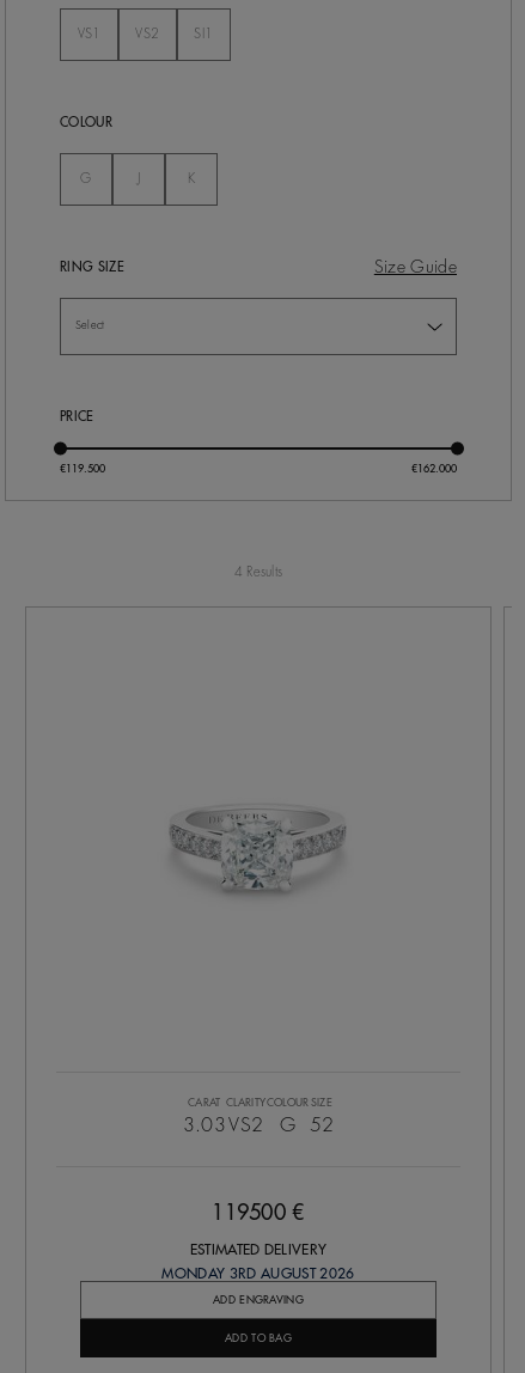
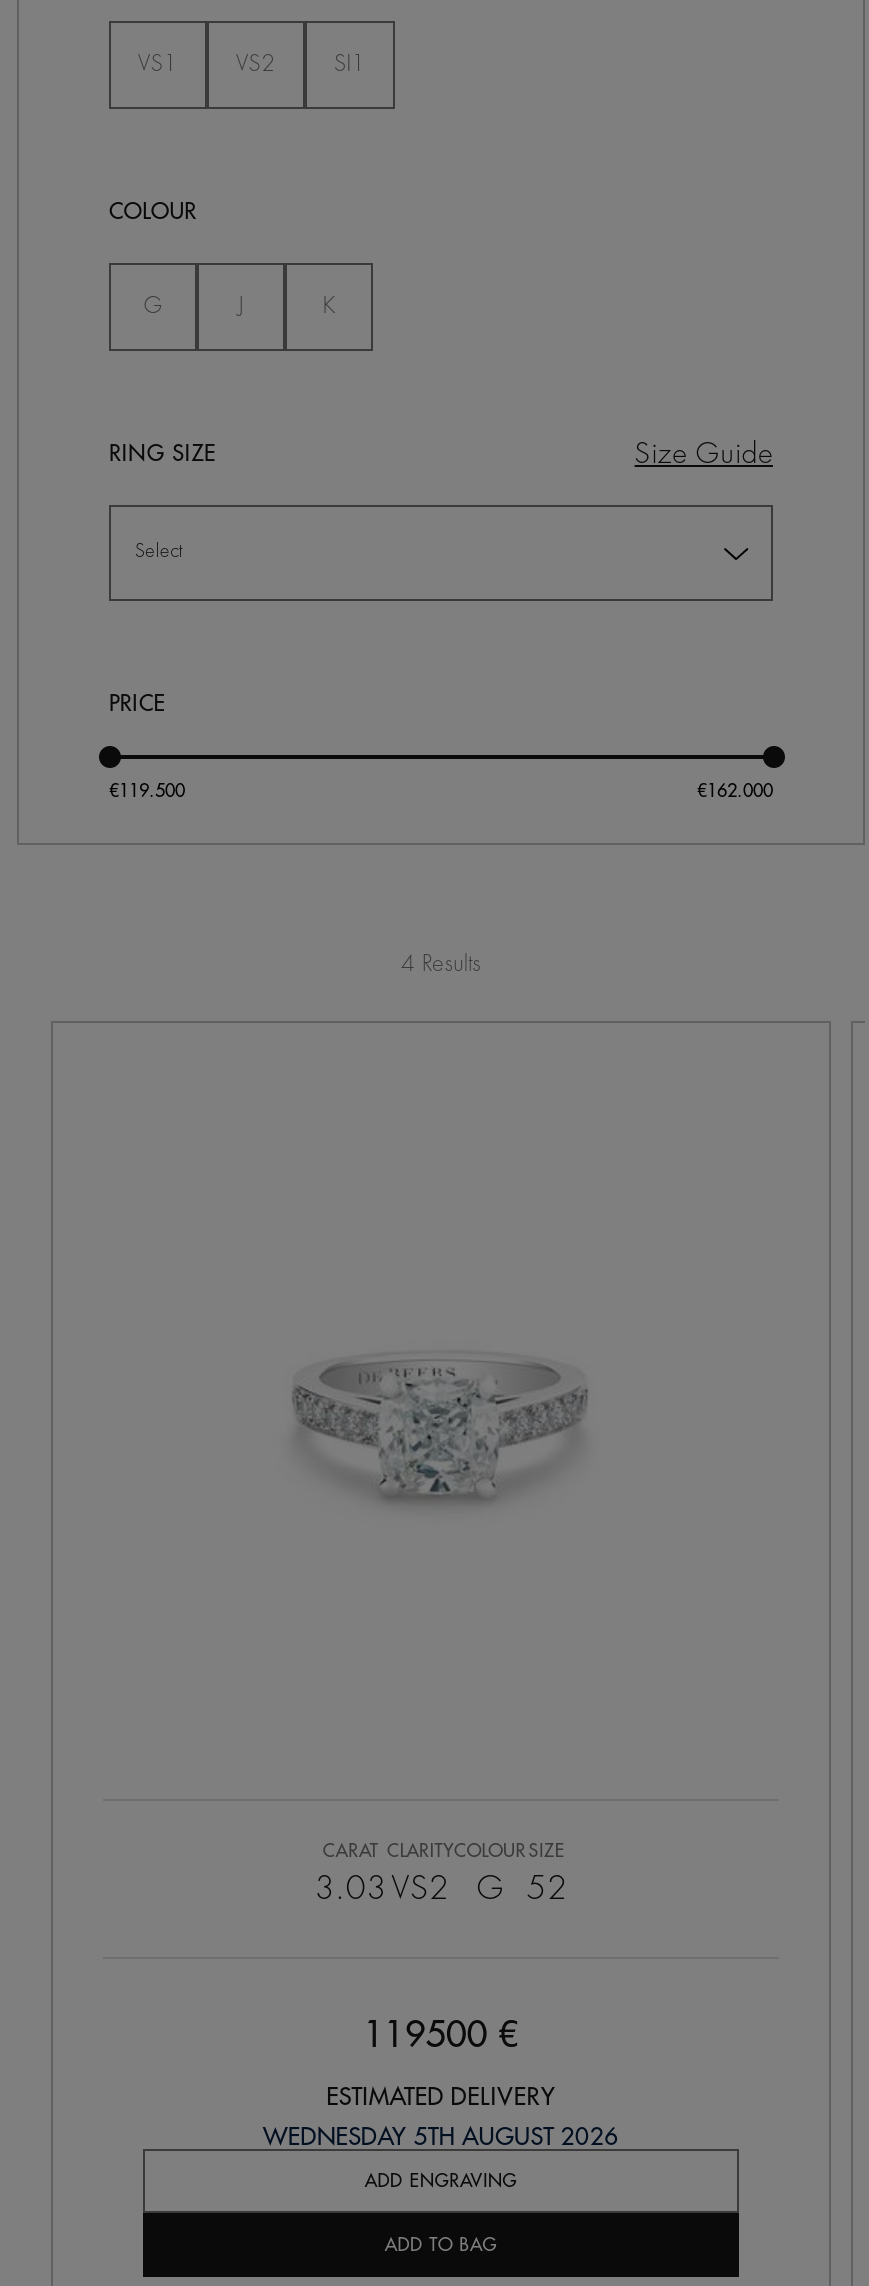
[162,1267,355,1281] MONDAY 3RD AUGUST 2026 -> [263,2125,619,2149] WEDNESDAY 5TH AUGUST 2026

